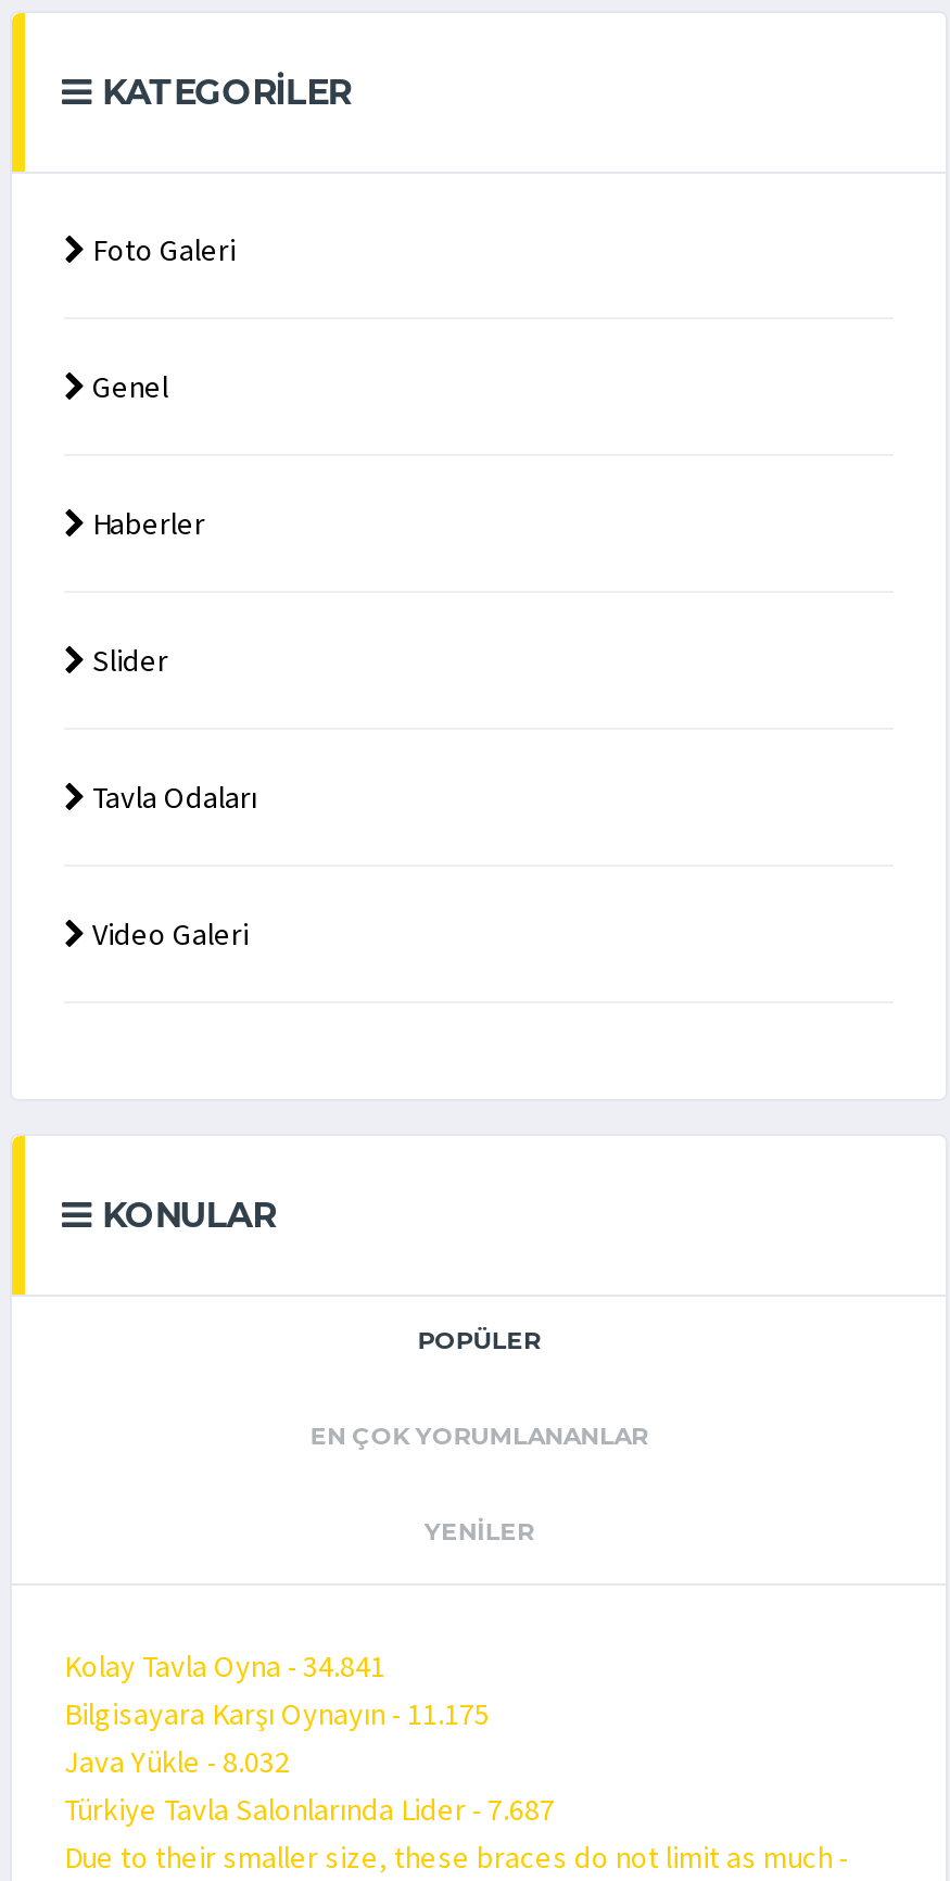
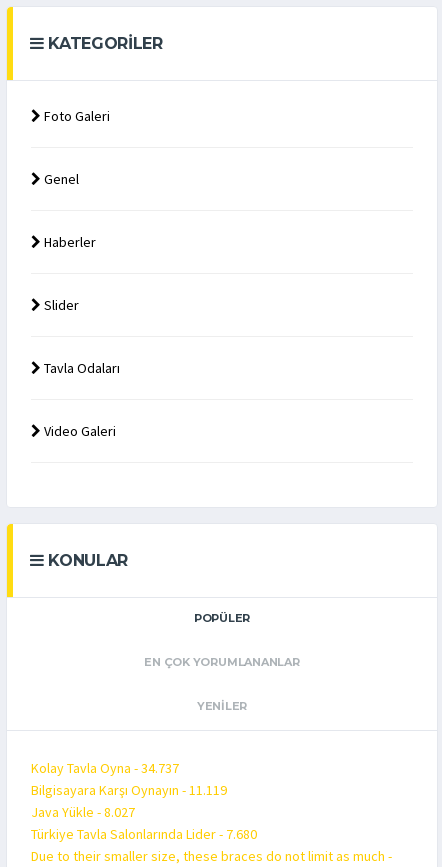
[64,1646,385,1685] Kolay Tavla Oyna - 34.841 -> [31,759,179,777] Kolay Tavla Oyna - 34.737
[64,1694,490,1733] Bilgisayara Karşı Oynayın - 11.175 -> [31,781,227,799] Bilgisayara Karşı Oynayın - 11.119
[64,1741,290,1780] Java Yükle - 8.032 -> [31,803,135,821] Java Yükle - 8.027
[64,1789,555,1828] Türkiye Tavla Salonlarında Lider - 7.687 -> [31,825,257,843] Türkiye Tavla Salonlarında Lider - 7.680

